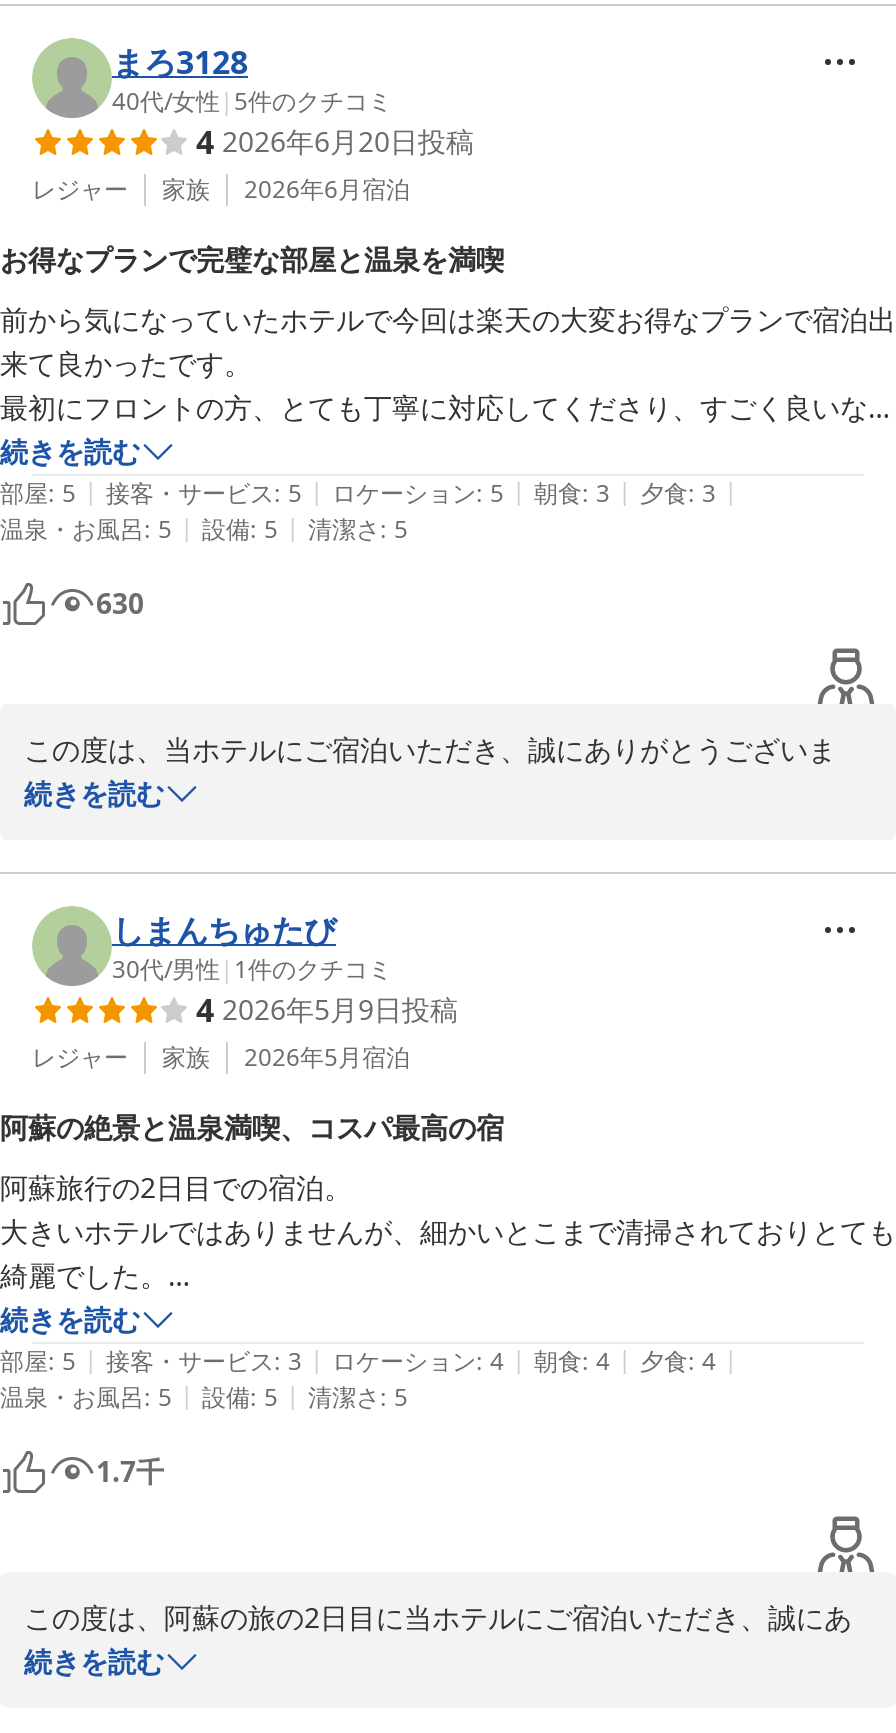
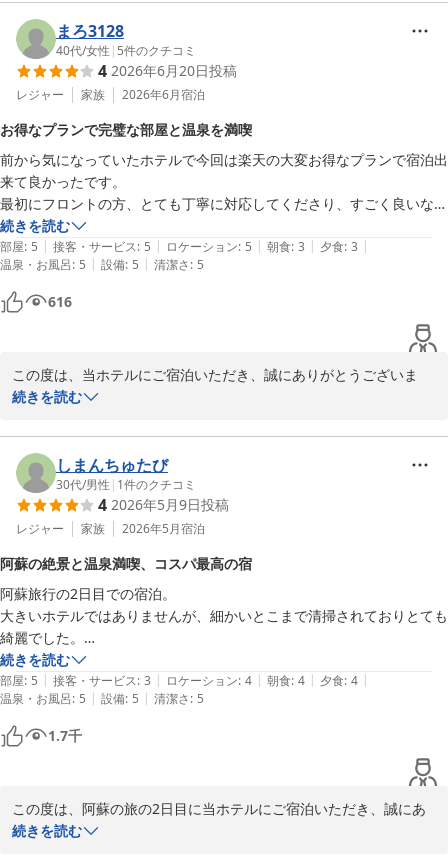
[96,584,144,622] 630 -> [48,292,72,311] 616

